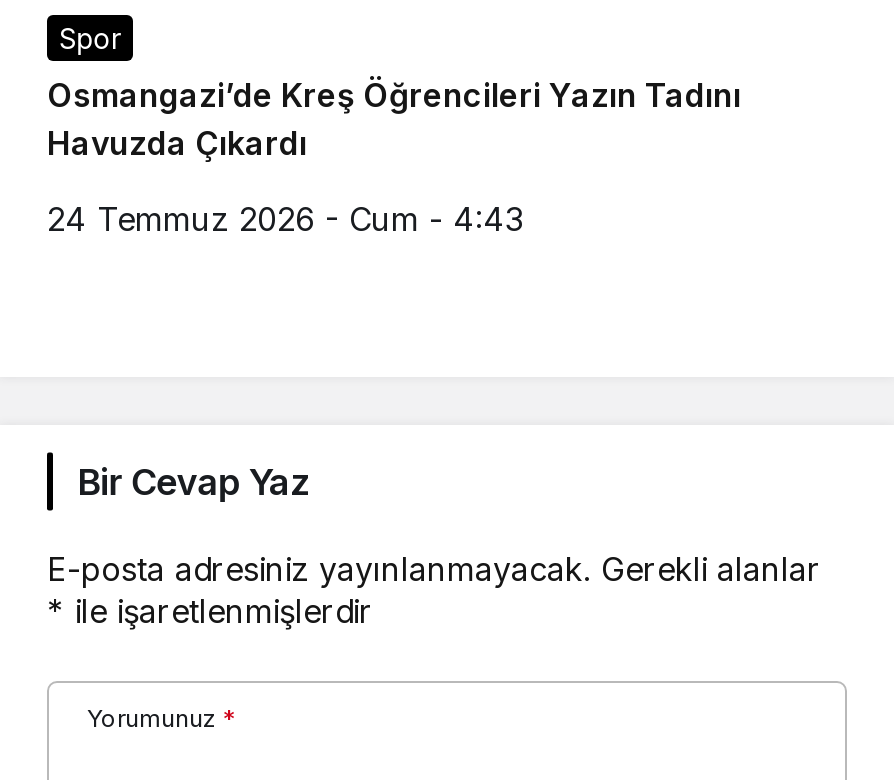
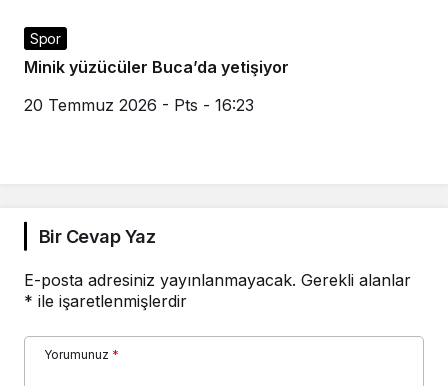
[47,74,741,162] Osmangazi’de Kreş Öğrencileri Yazın Tadını | Havuzda Çıkardı -> [24,57,289,77] Minik yüzücüler Buca’da yetişiyor
[47,198,523,238] 24 Temmuz 2026 - Cum - 4:43 -> [24,95,254,115] 20 Temmuz 2026 - Pts - 16:23

